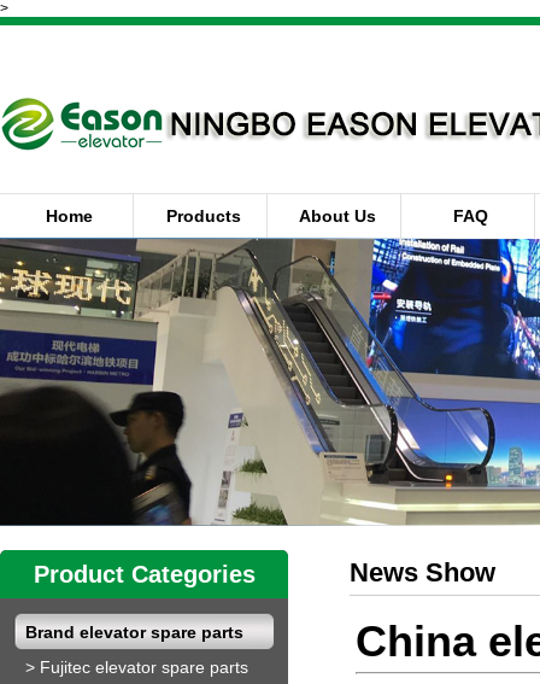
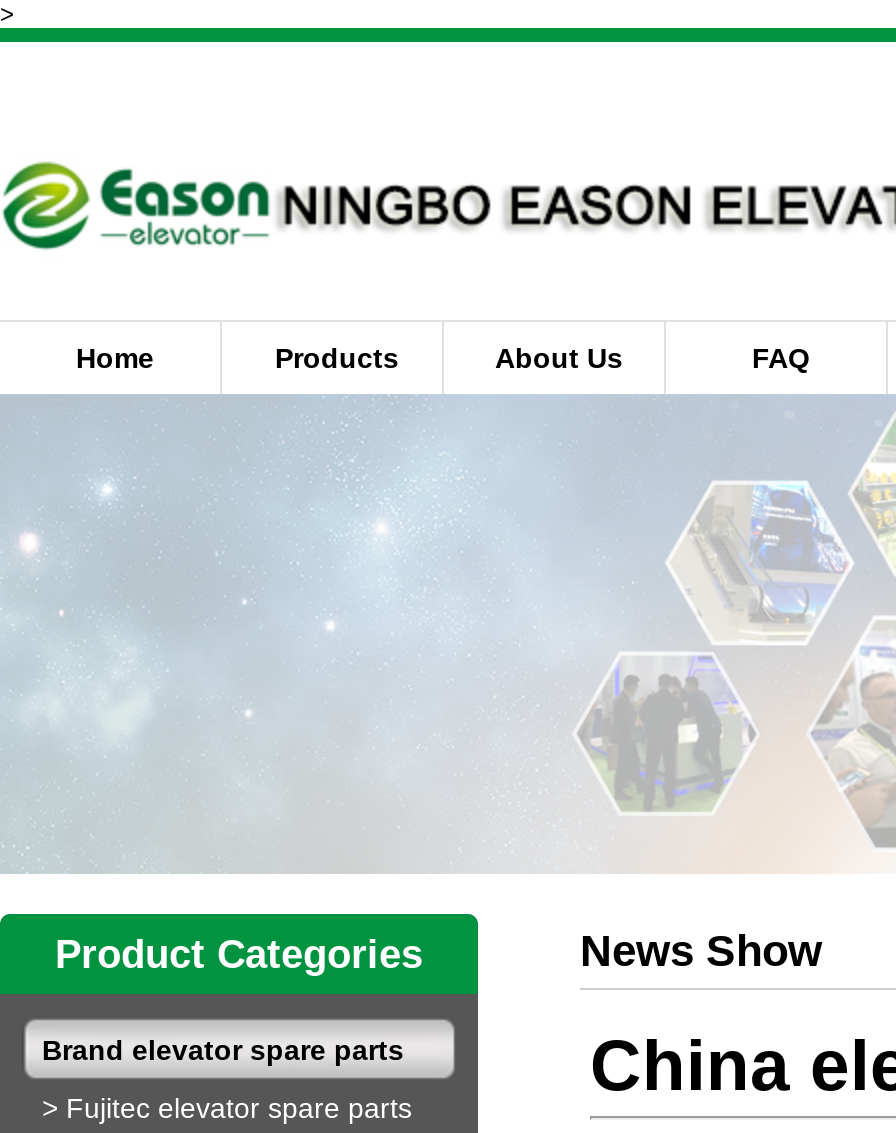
[4,238,536,526] [image] -> [6,396,890,870] [image]

